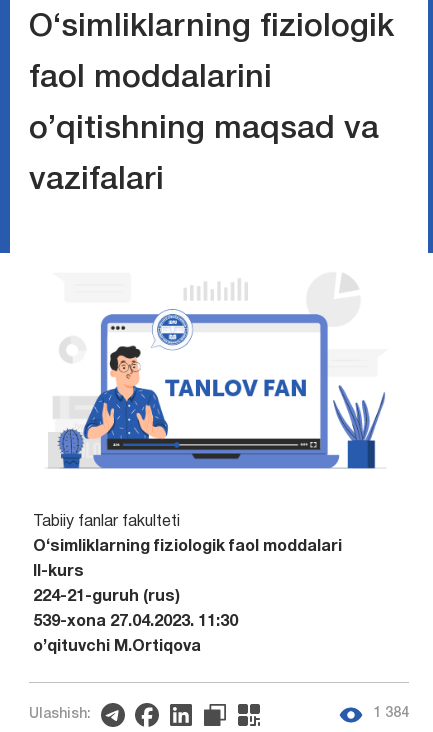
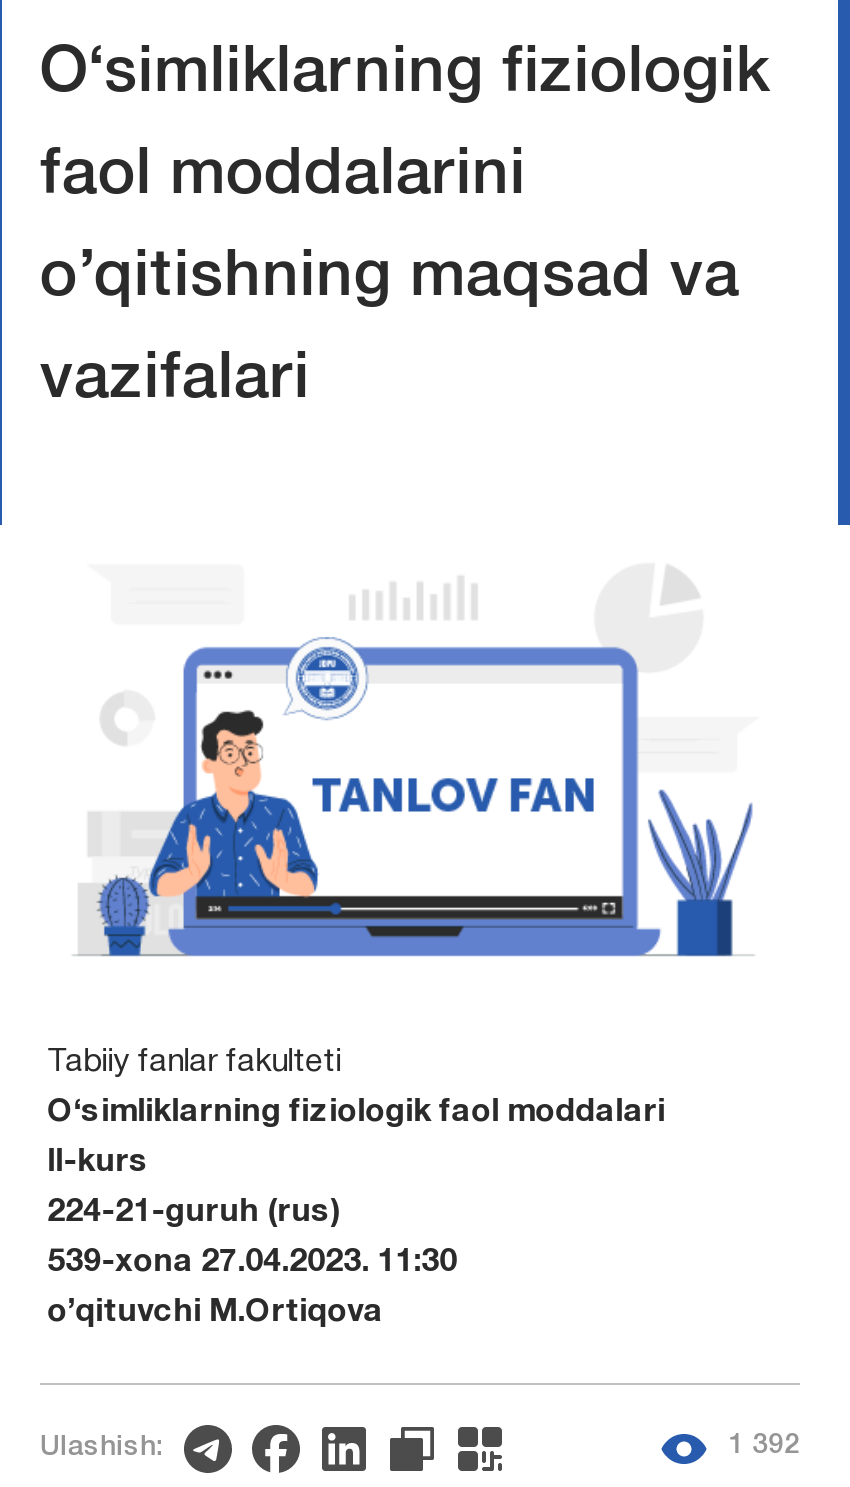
[373,707,409,720] 1 384 -> [728,1433,800,1459] 1 392

